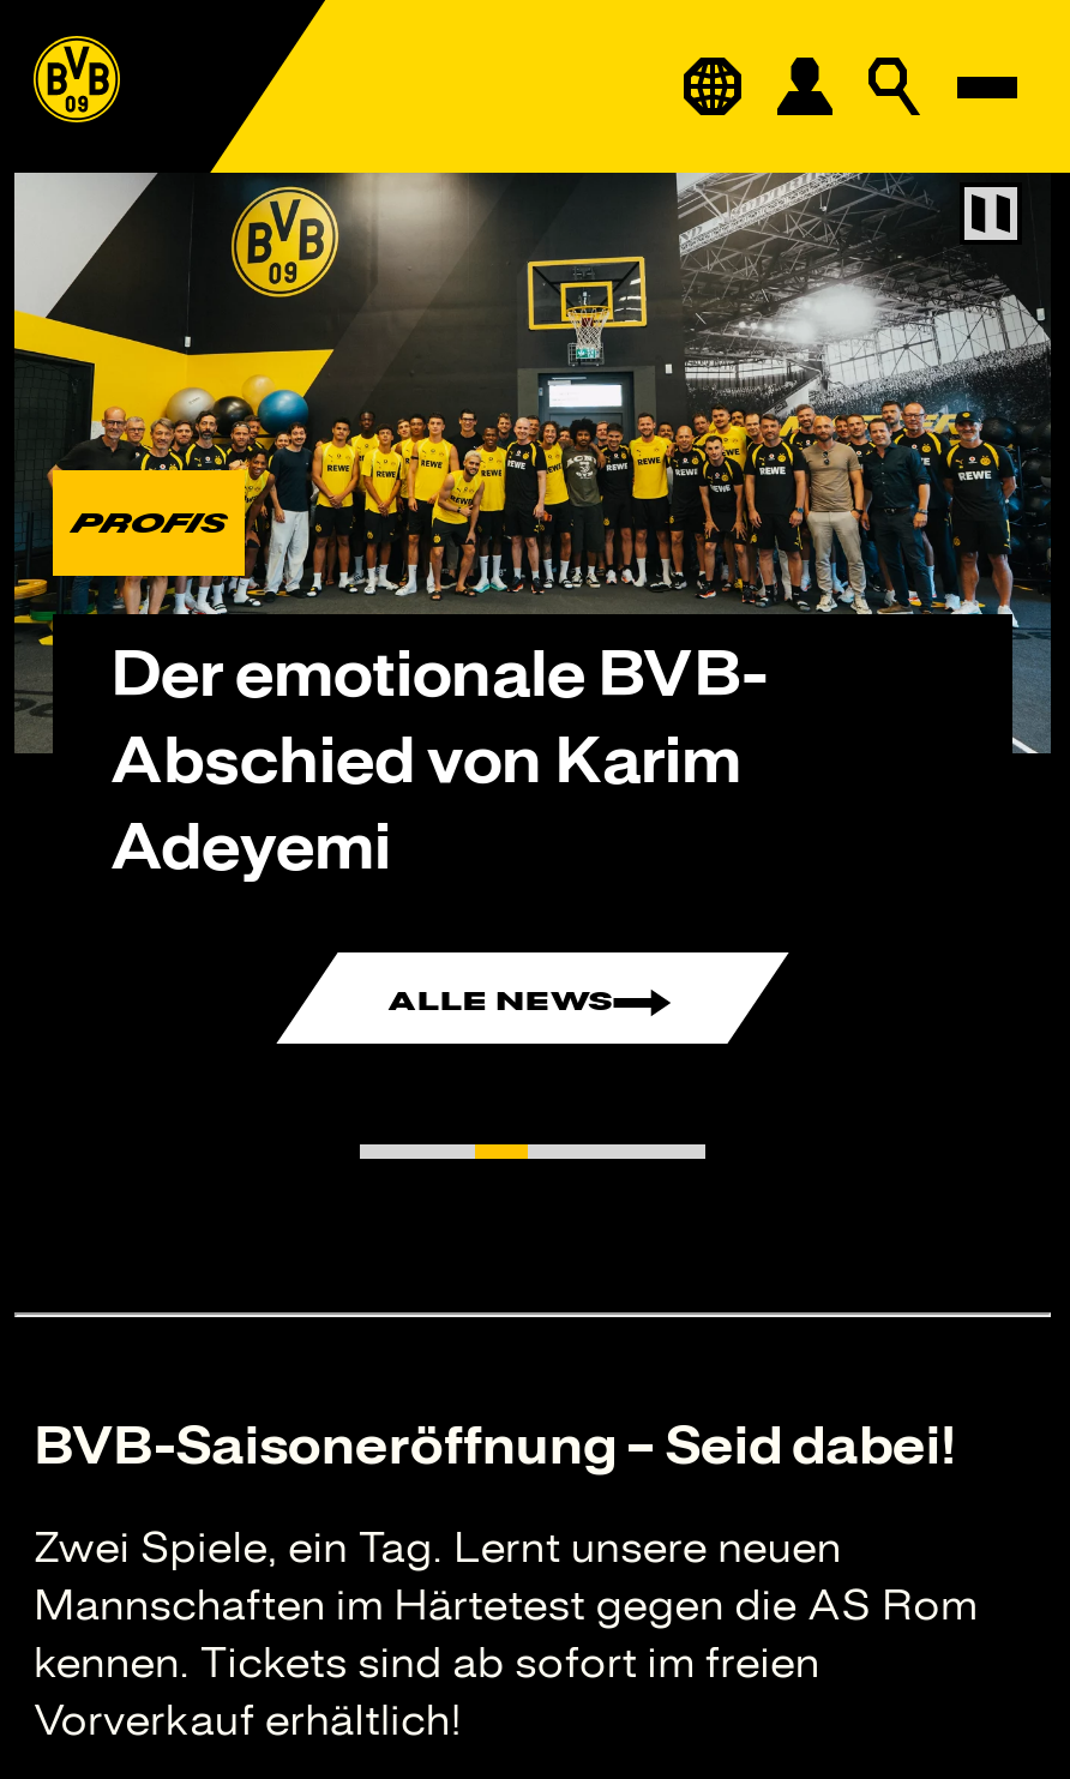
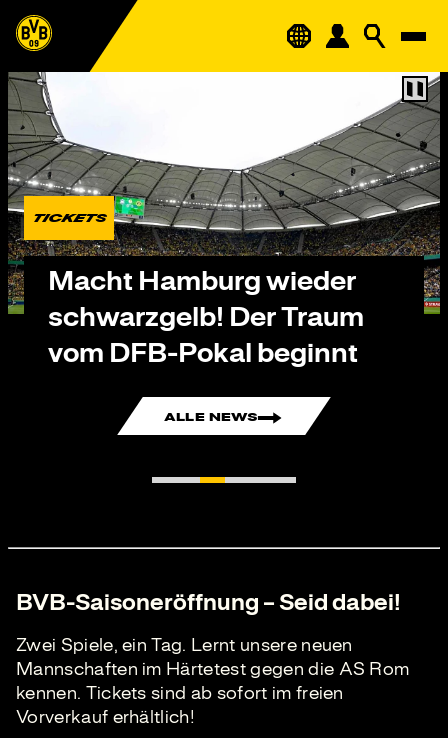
[12,170,1051,756] [image] | PROFIS -> [7,71,441,315] [image] | TICKETS
[110,637,768,889] Der emotionale BVB- | Abschied von Karim | Adeyemi -> [48,265,364,370] Macht Hamburg wieder | schwarzgelb! Der Traum | vom DFB-Pokal beginnt

